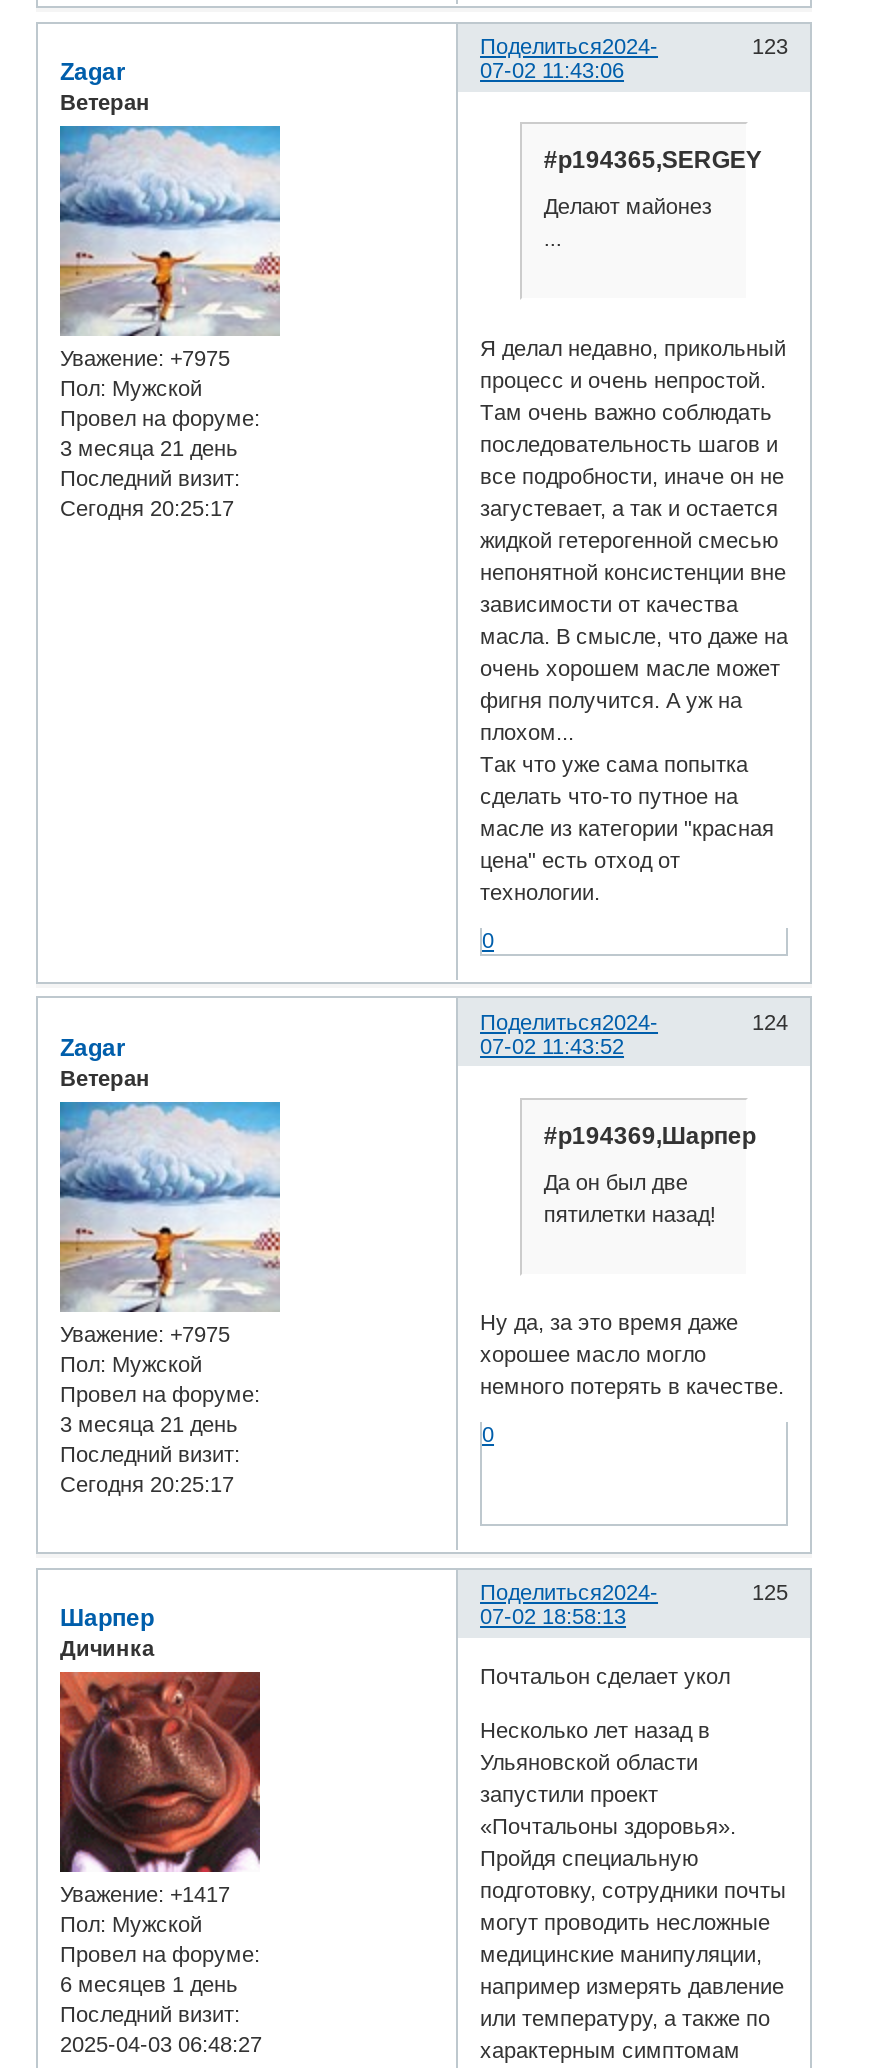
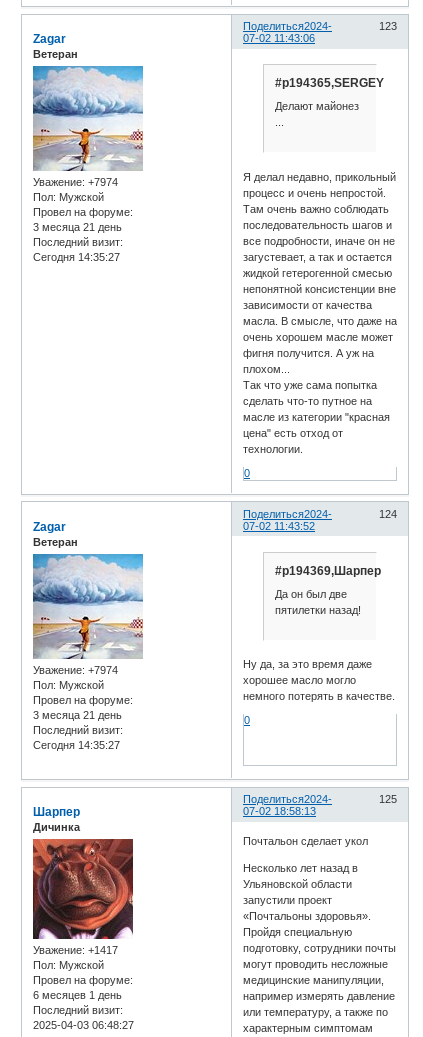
[60,347,230,371] Уважение: +7975 -> [33,176,118,188] Уважение: +7974
[60,497,234,521] Сегодня 20:25:17 -> [33,251,120,263] Сегодня 14:35:27
[60,1322,230,1346] Уважение: +7975 -> [33,664,118,676] Уважение: +7974
[60,1472,234,1496] Сегодня 20:25:17 -> [33,739,120,751] Сегодня 14:35:27

